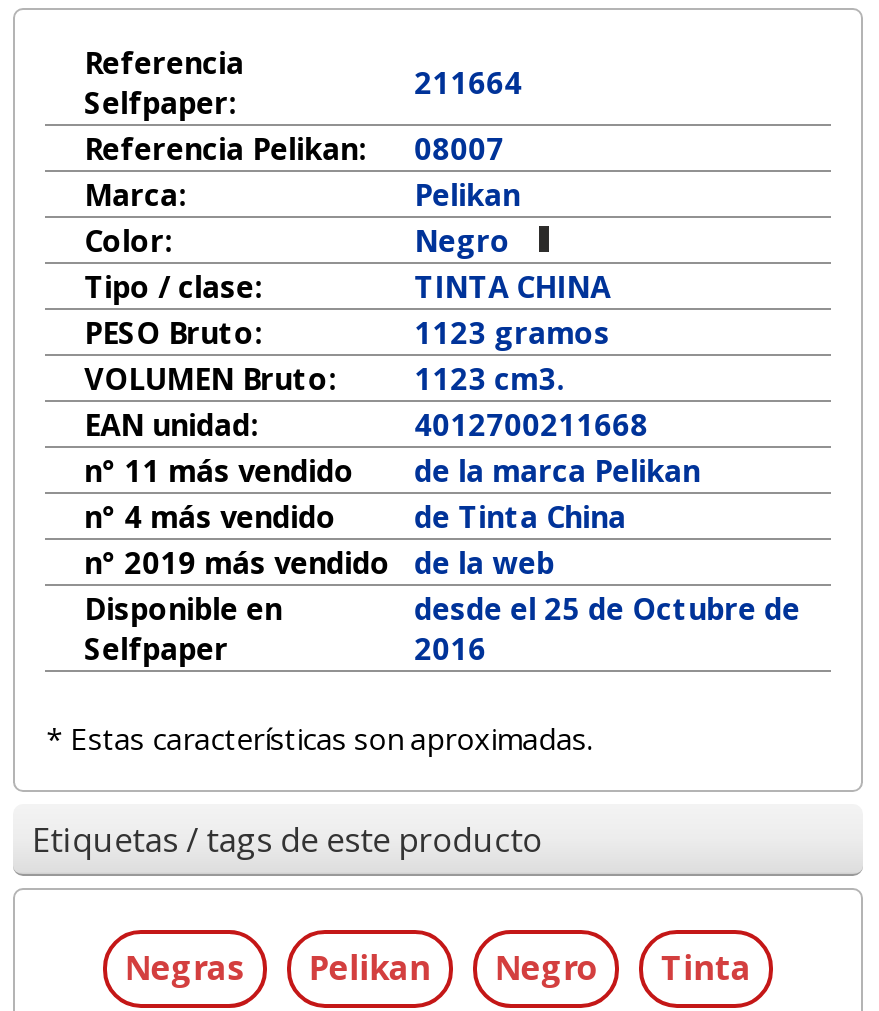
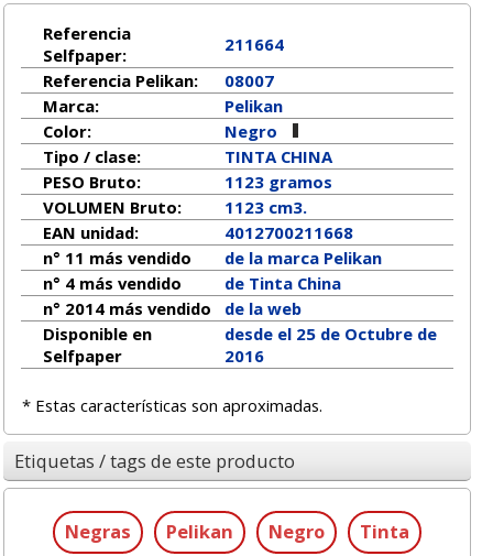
[84,543,554,583] n° 2019 más vendido de la web -> [42,298,301,320] n° 2014 más vendido de la web

